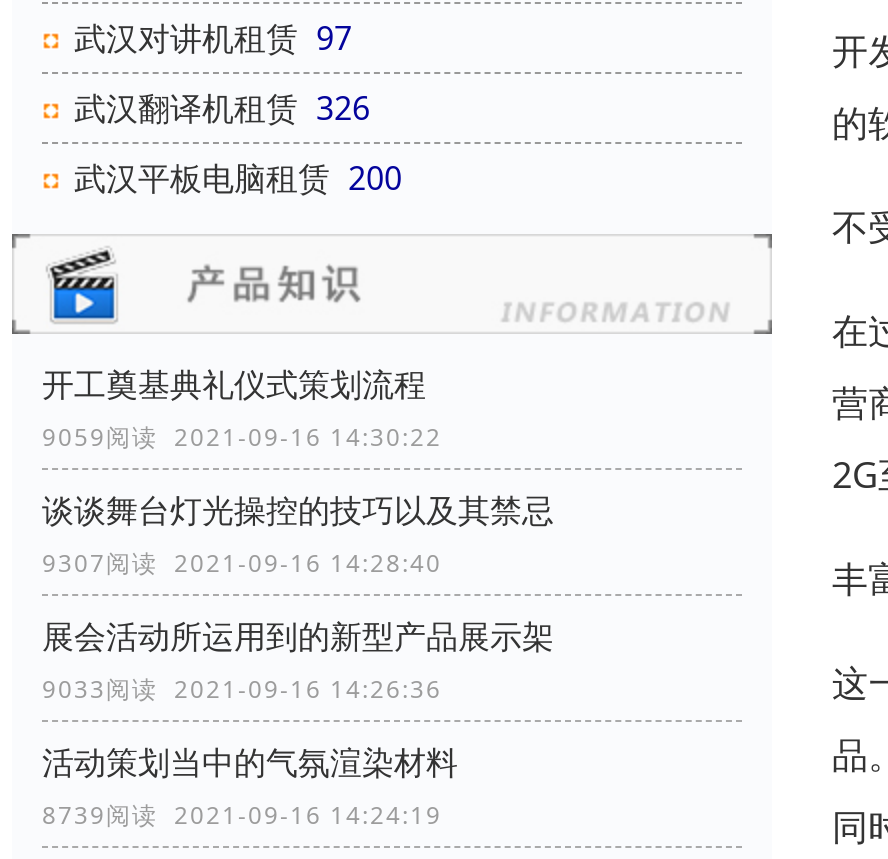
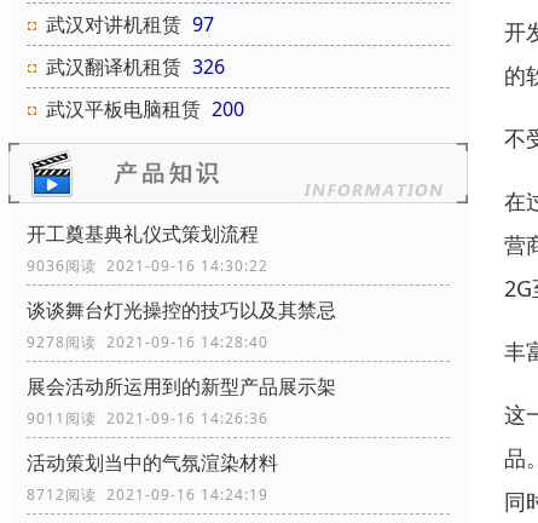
[42,420,442,454] 9059阅读 2021-09-16 14:30:22 -> [27,255,268,276] 9036阅读 2021-09-16 14:30:22
[42,546,442,580] 9307阅读 2021-09-16 14:28:40 -> [27,332,268,352] 9278阅读 2021-09-16 14:28:40
[42,672,442,706] 9033阅读 2021-09-16 14:26:36 -> [27,408,268,428] 9011阅读 2021-09-16 14:26:36
[42,798,442,832] 8739阅读 2021-09-16 14:24:19 -> [27,484,268,505] 8712阅读 2021-09-16 14:24:19

